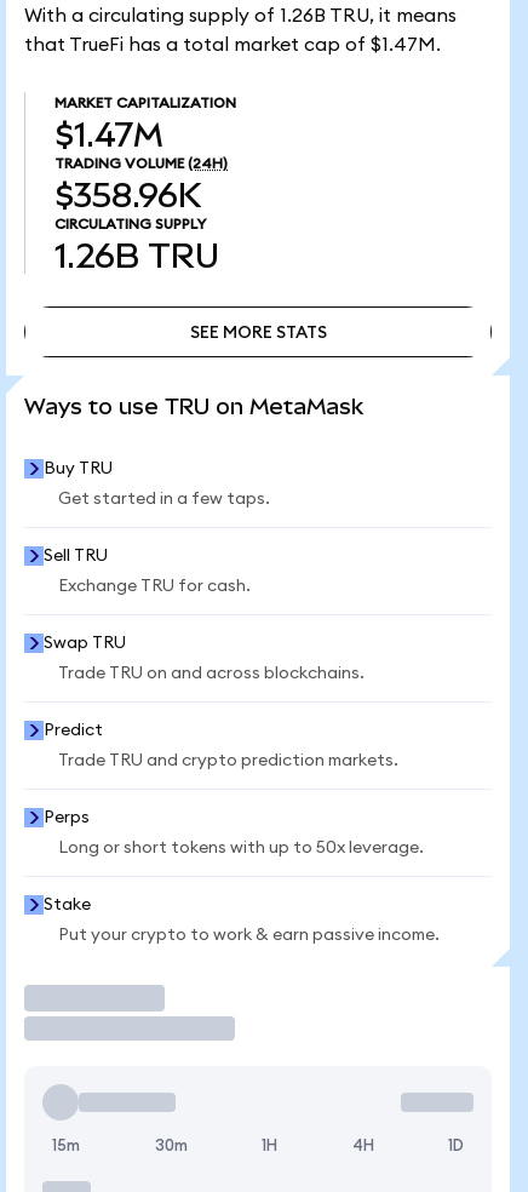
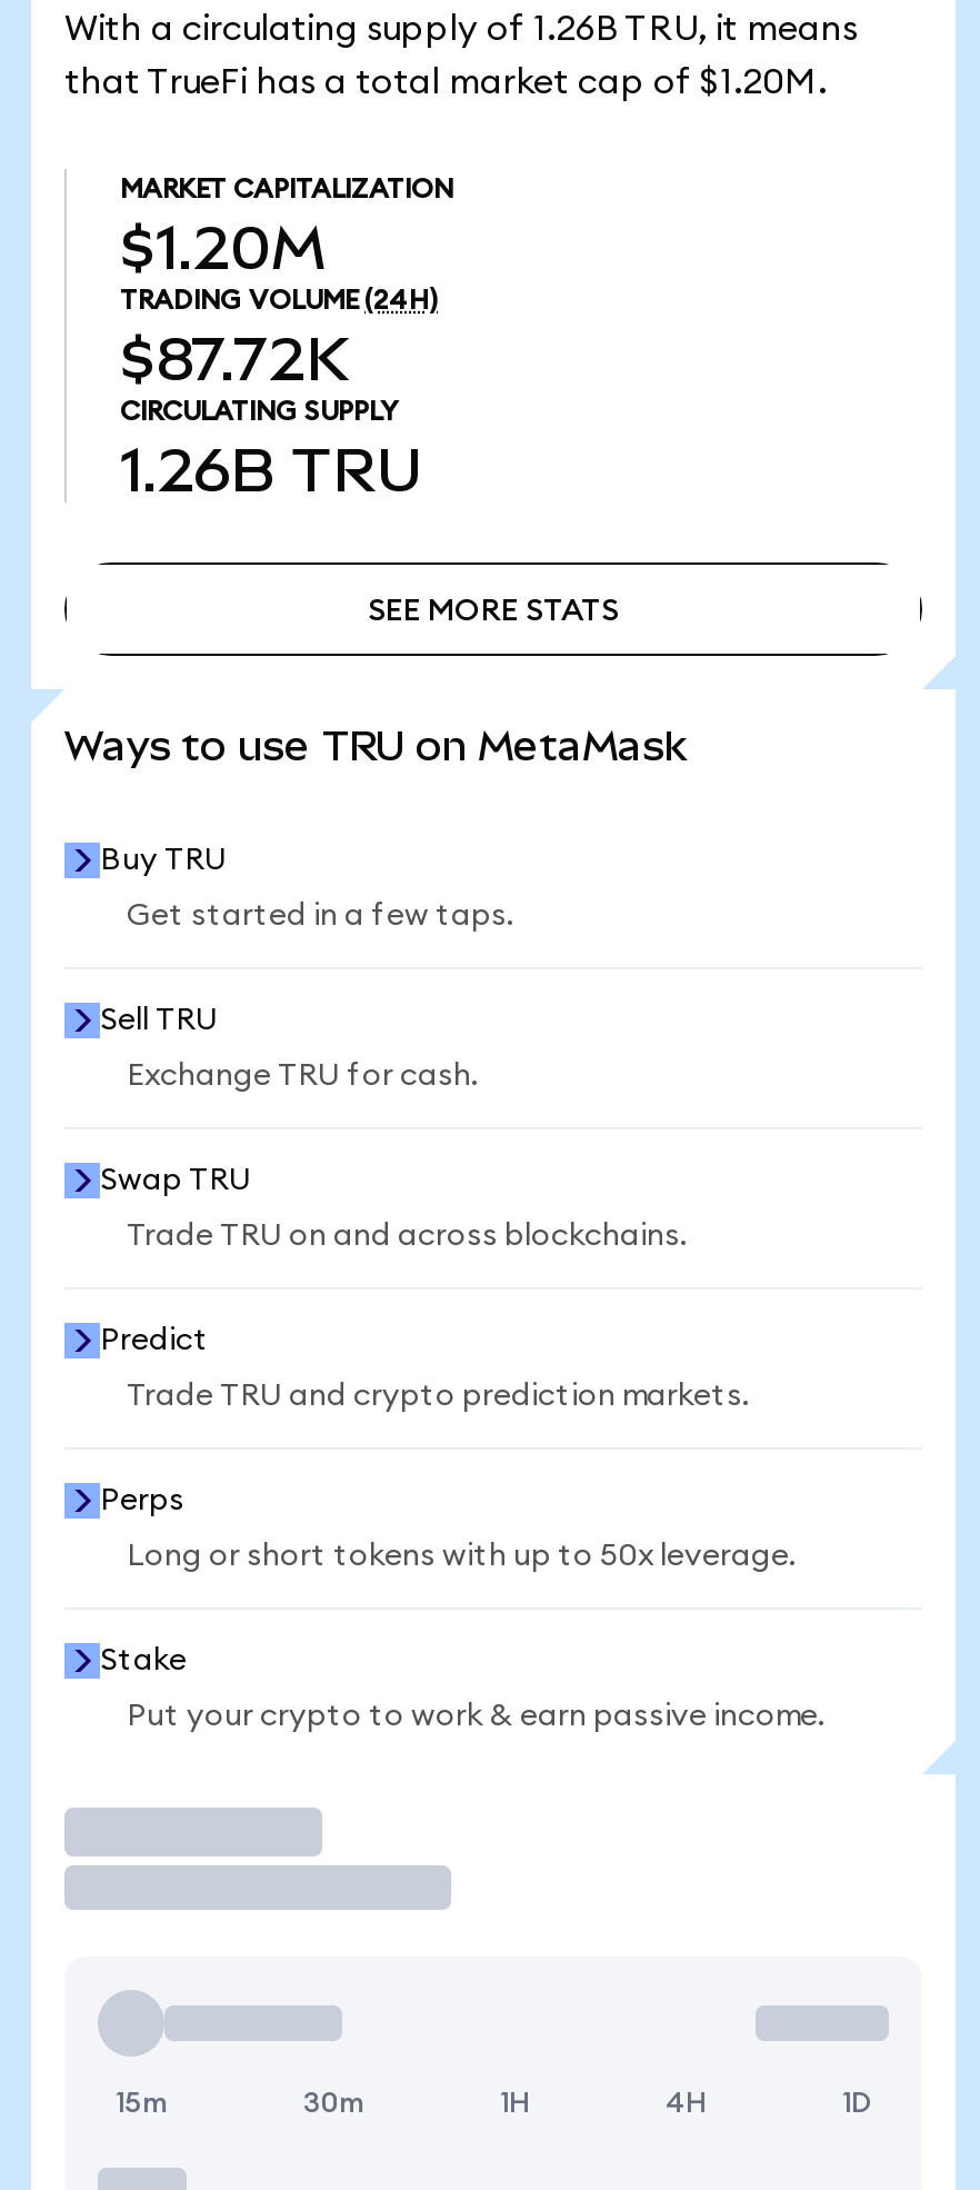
[24,35,441,55] that TrueFi has a total market cap of $1.47M. -> [64,64,827,100] that TrueFi has a total market cap of $1.20M.
[54,116,163,154] $1.47M -> [120,213,327,282] $1.20M
[54,177,201,214] $358.96K -> [120,325,349,394] $87.72K

